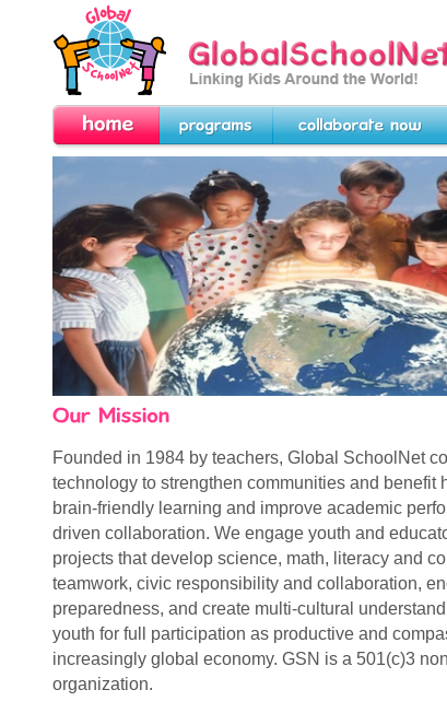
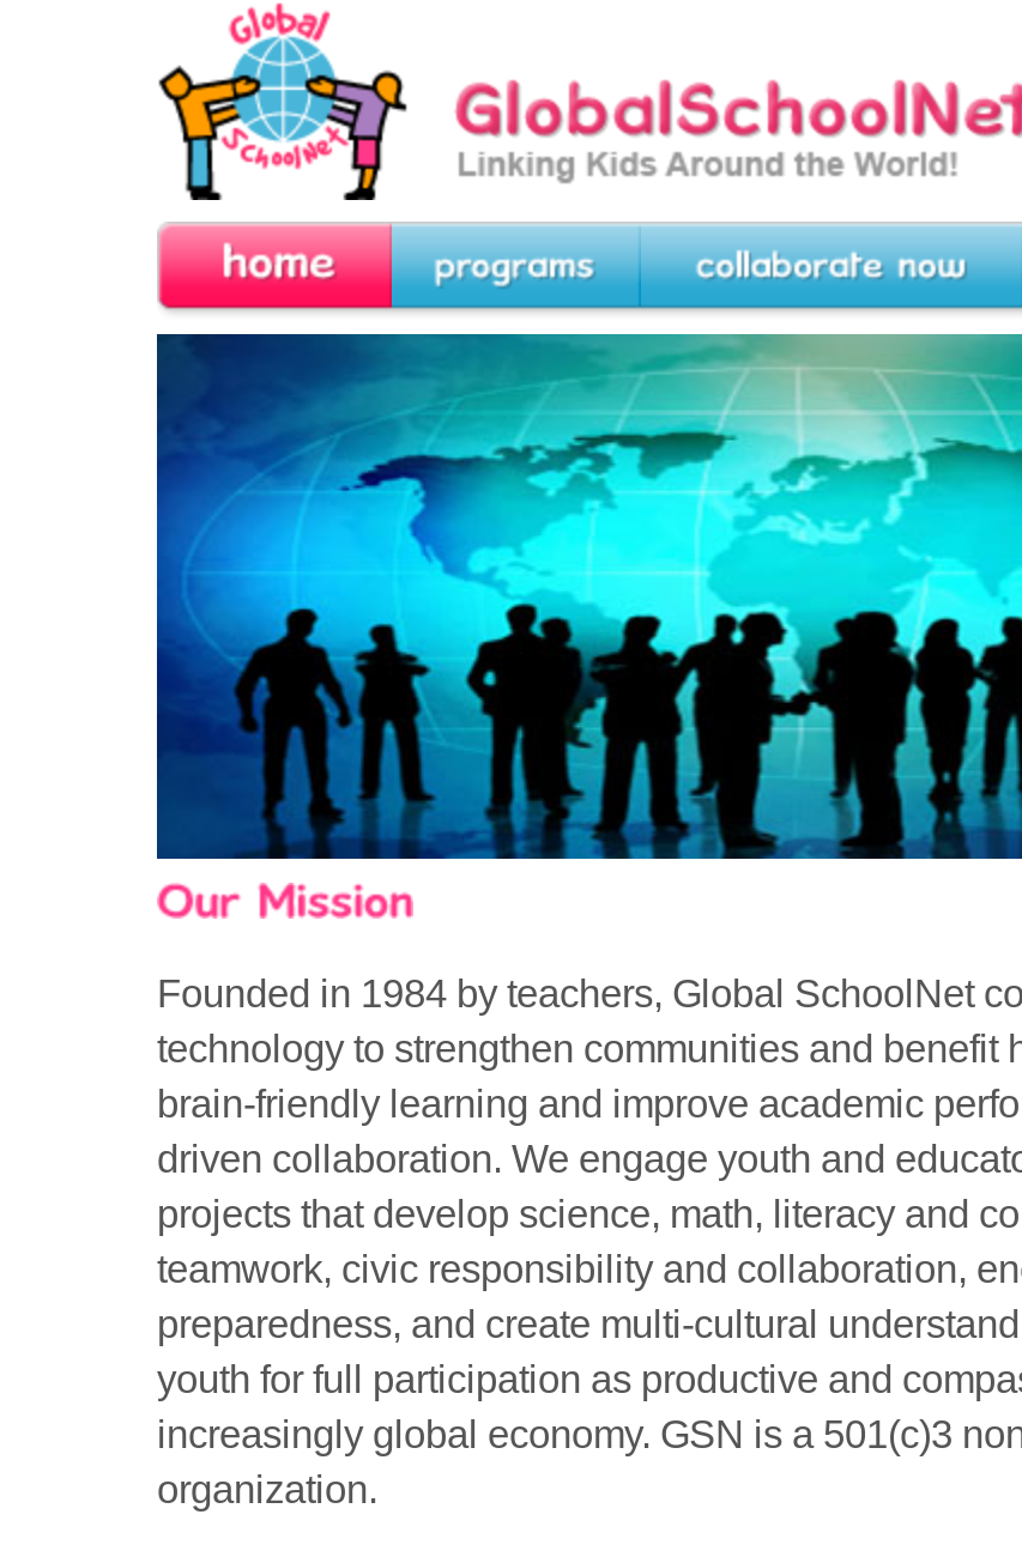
[51,156,444,397] [image] -> [155,334,1015,861] [image]

